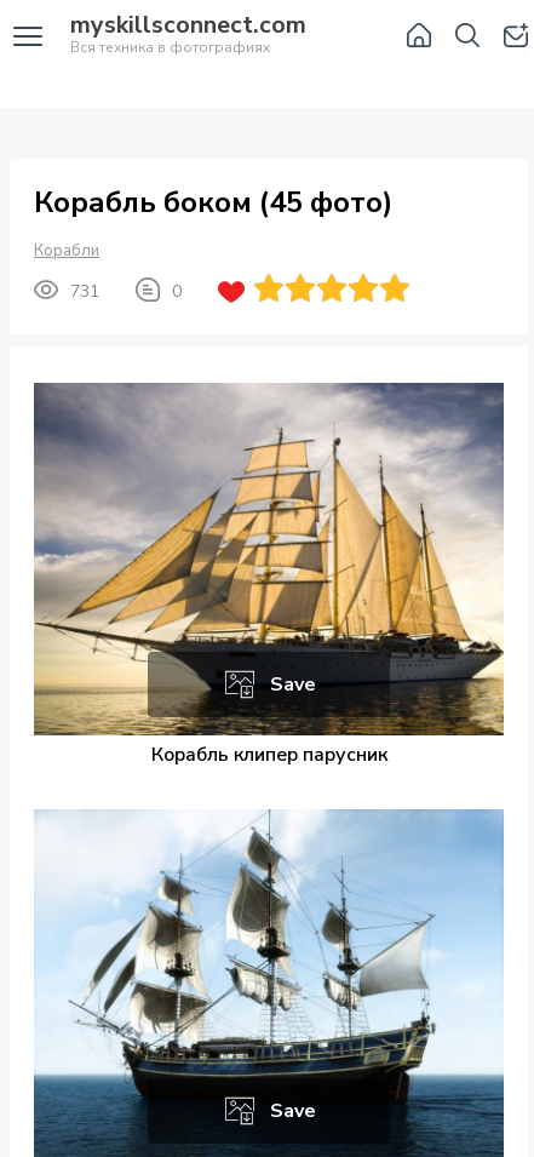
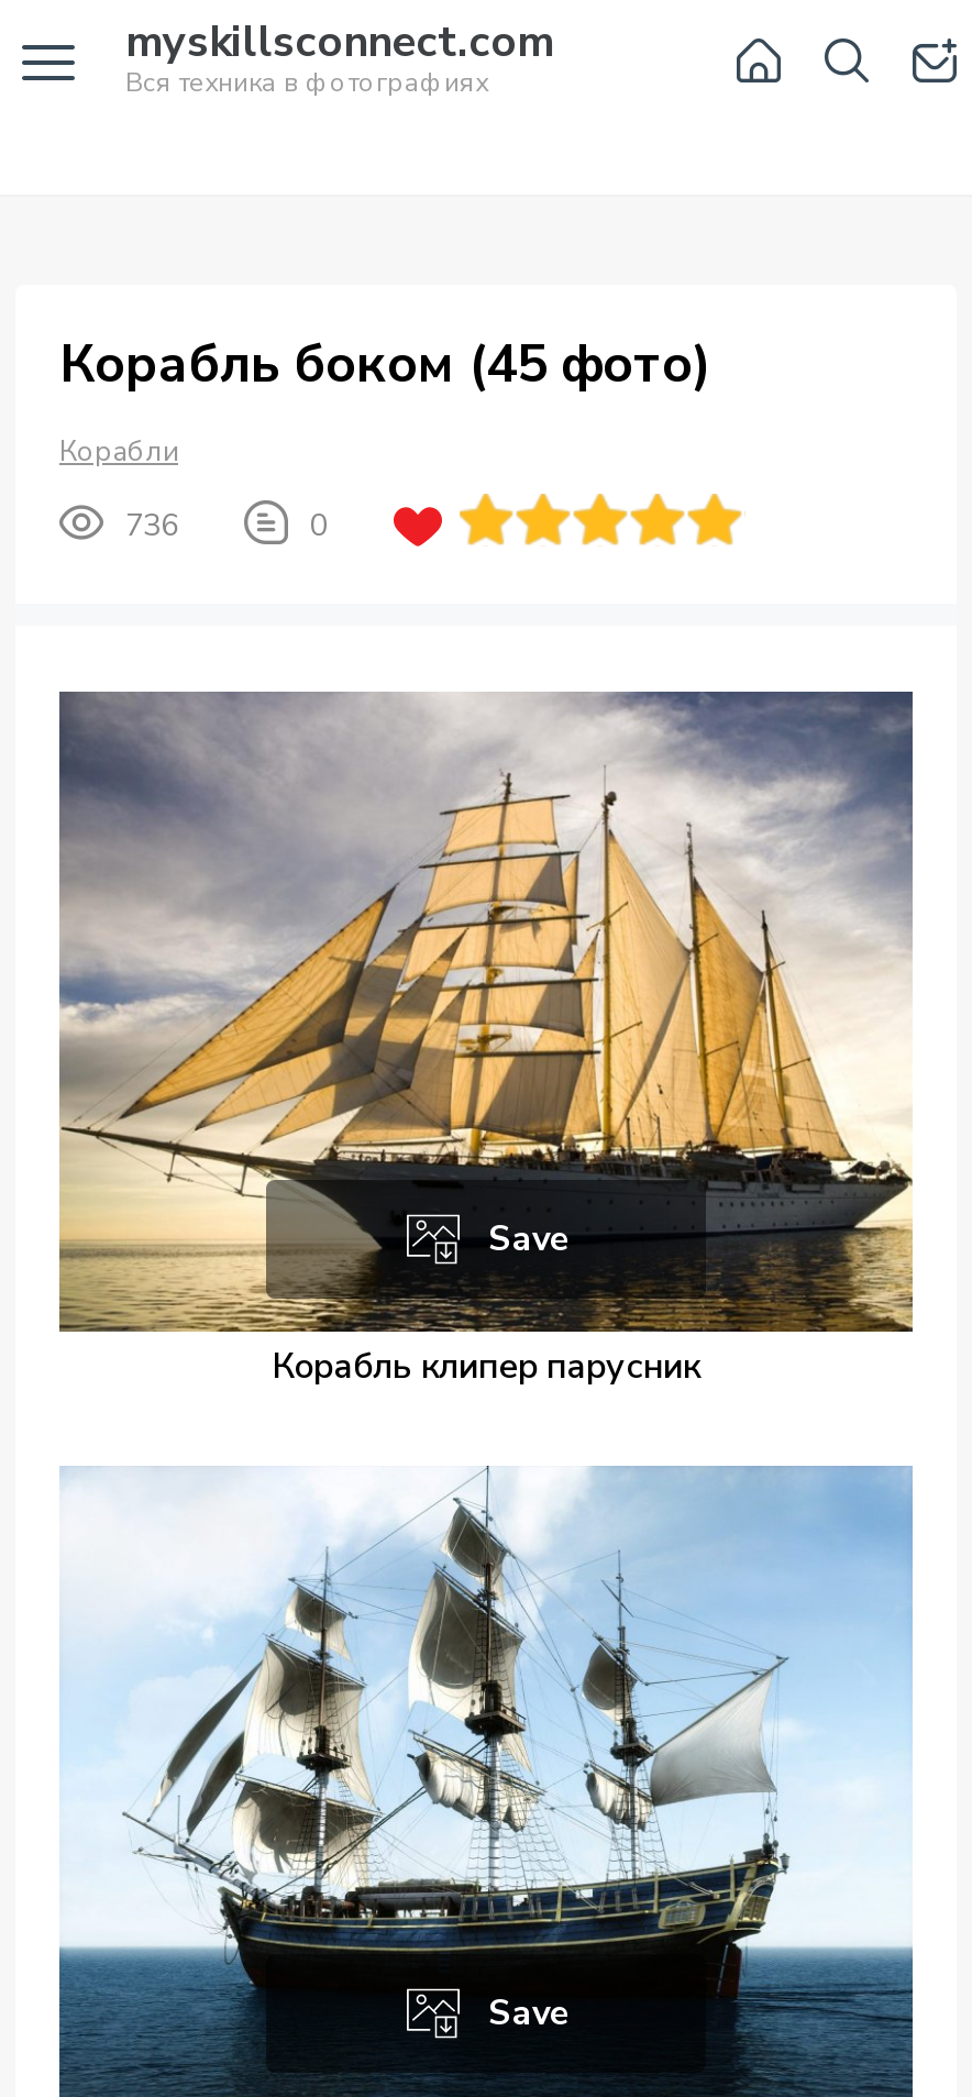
[70,280,99,303] 731 -> [125,505,178,547] 736

